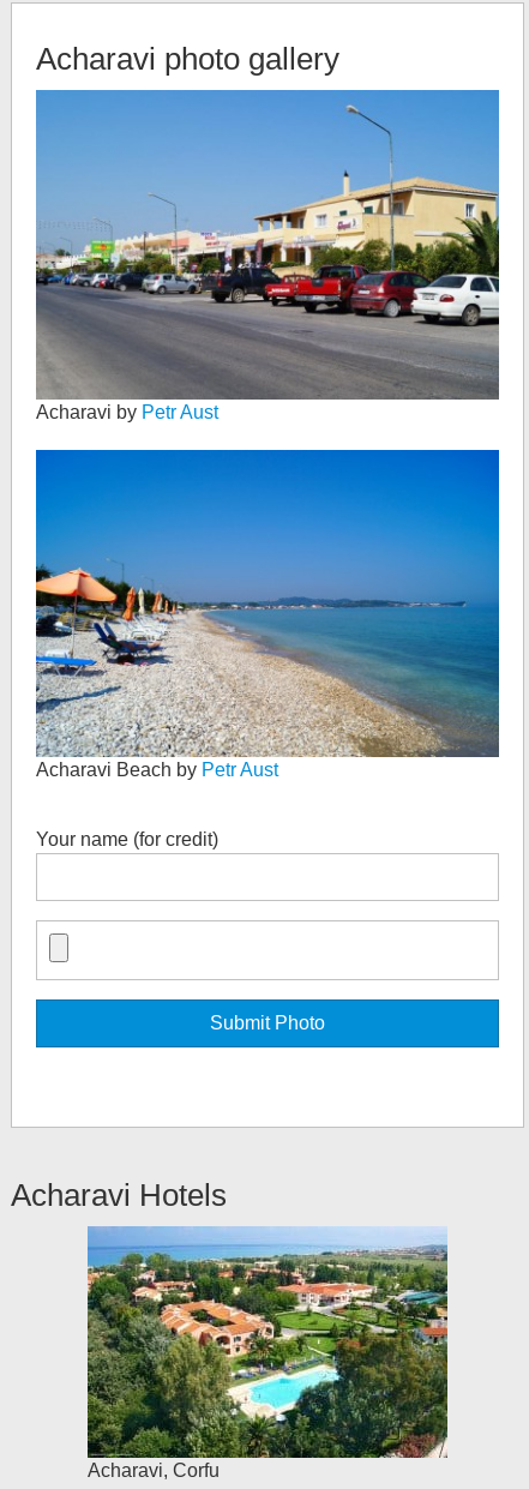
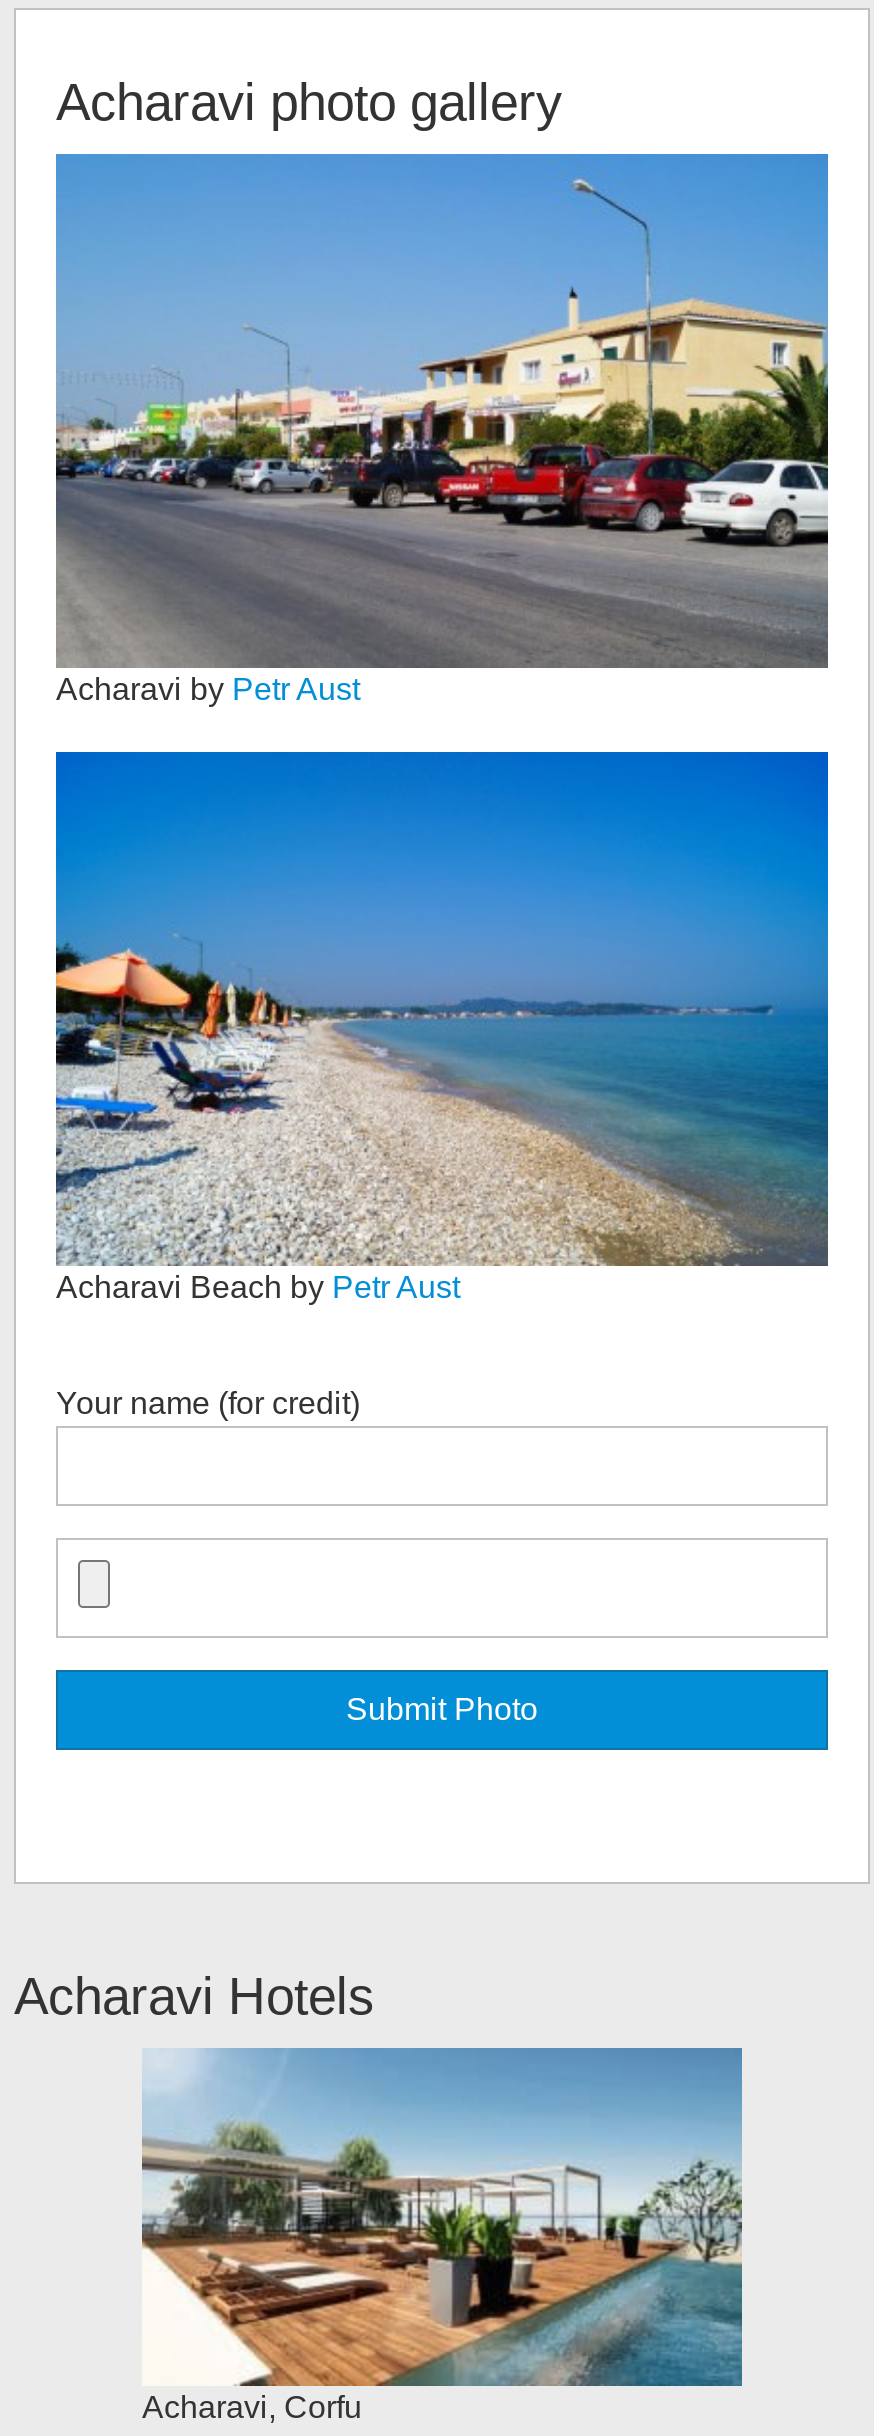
[86,1226,449,1459] [image] -> [142,2048,744,2388] [image]

